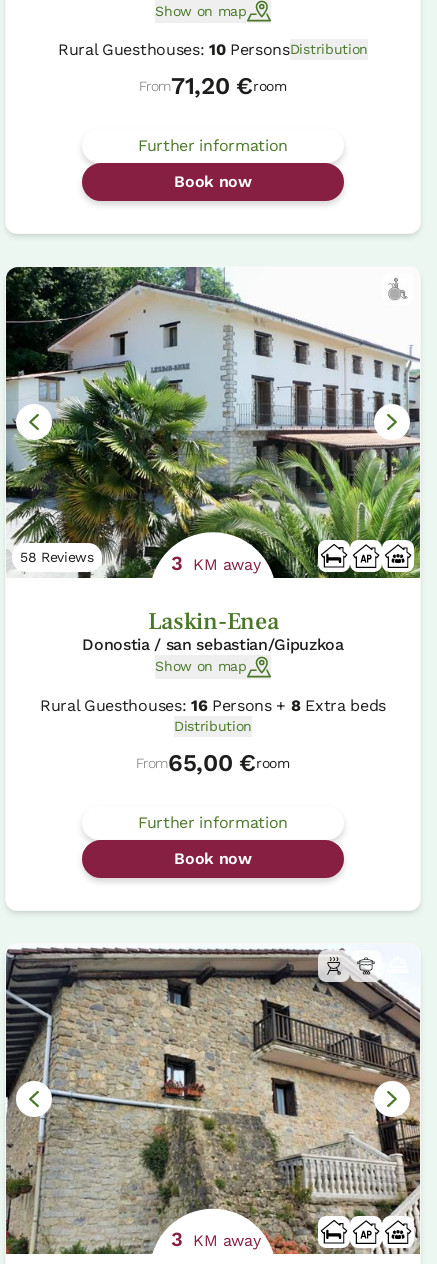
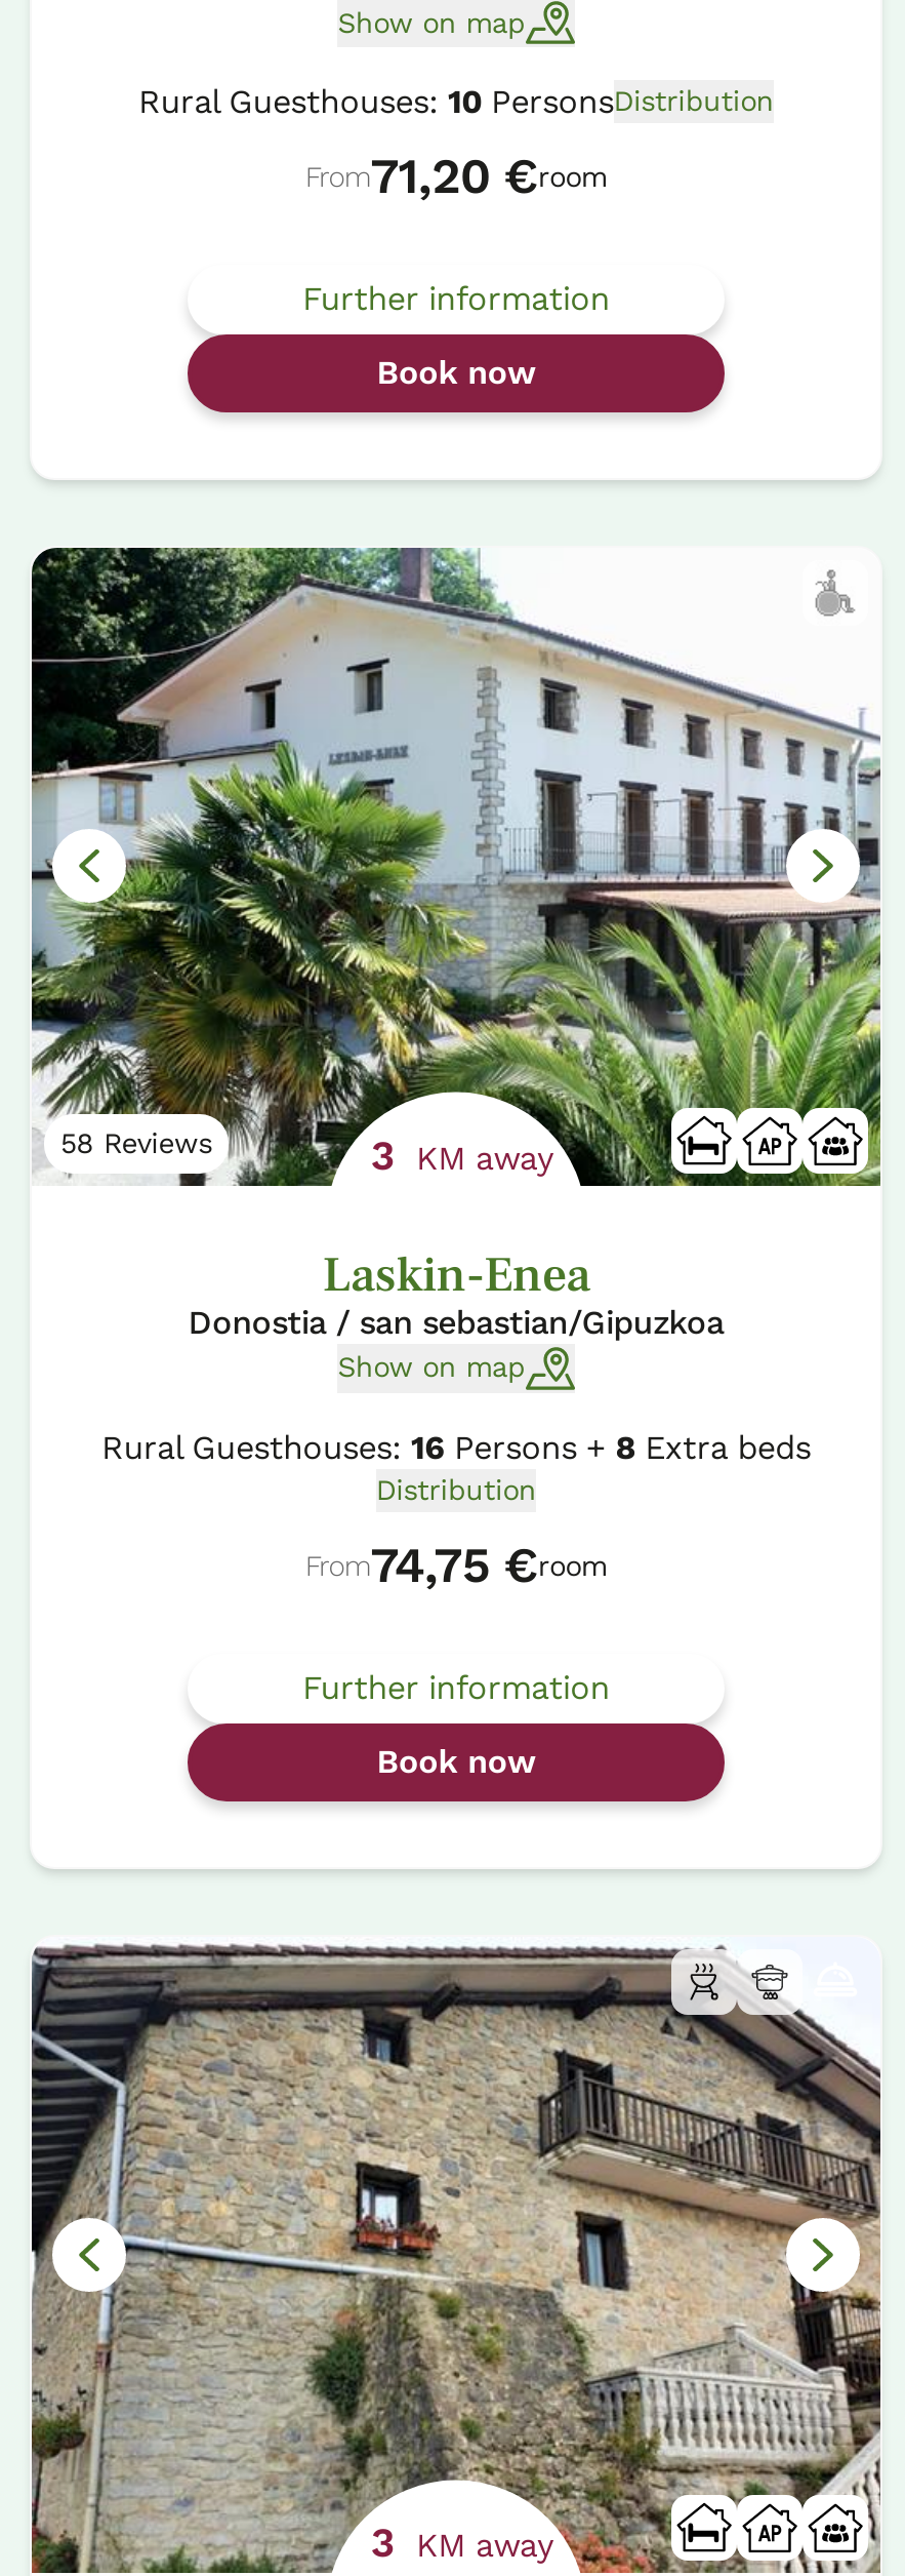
[136,748,290,776] From65,00 €room -> [305,1536,607,1593] From74,75 €room

